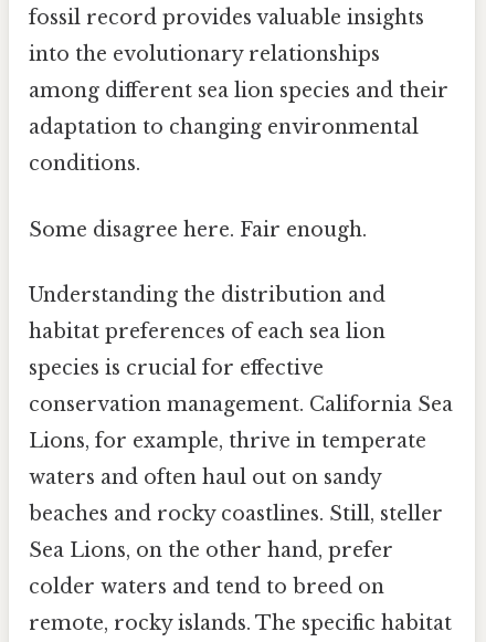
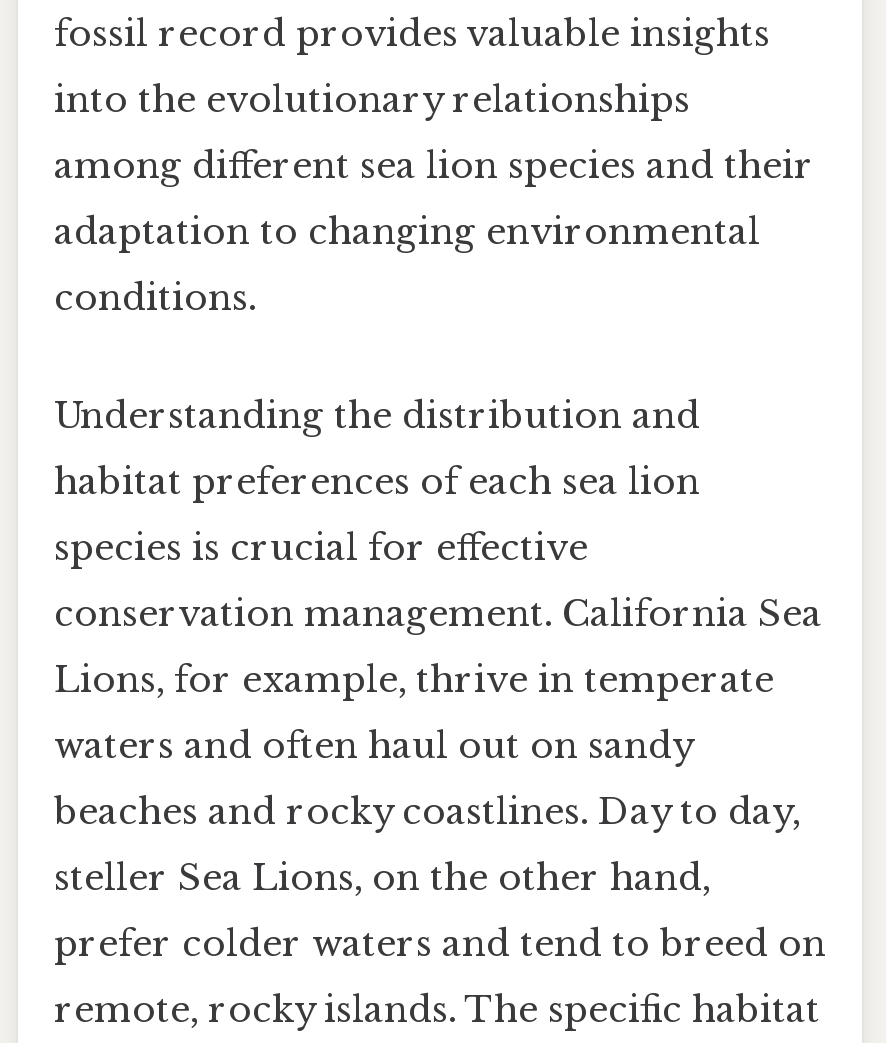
[29,217,367,242] Some disagree here. Fair enough. -> none
[29,502,443,526] beaches and rocky coastlines. Still, steller -> [54,789,800,833] beaches and rocky coastlines. Day to day,
[29,538,393,562] Sea Lions, on the other hand, prefer -> [54,855,710,899] steller Sea Lions, on the other hand,
[29,574,384,599] colder waters and tend to breed on -> [54,921,826,965] prefer colder waters and tend to breed on

